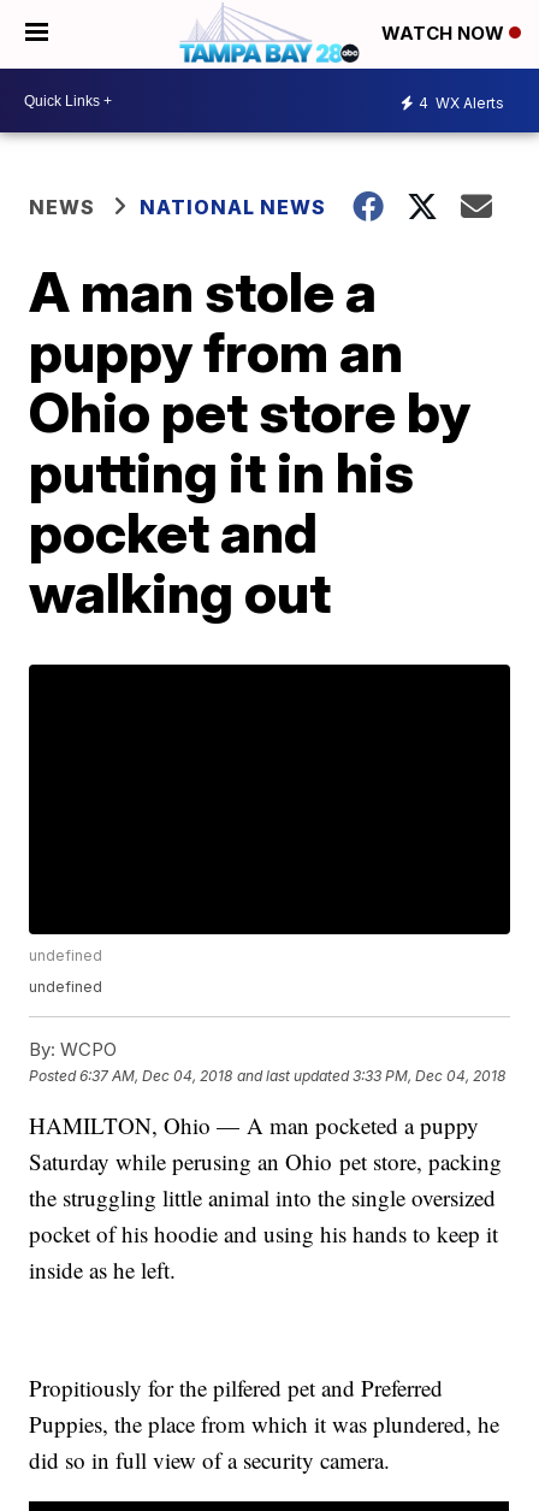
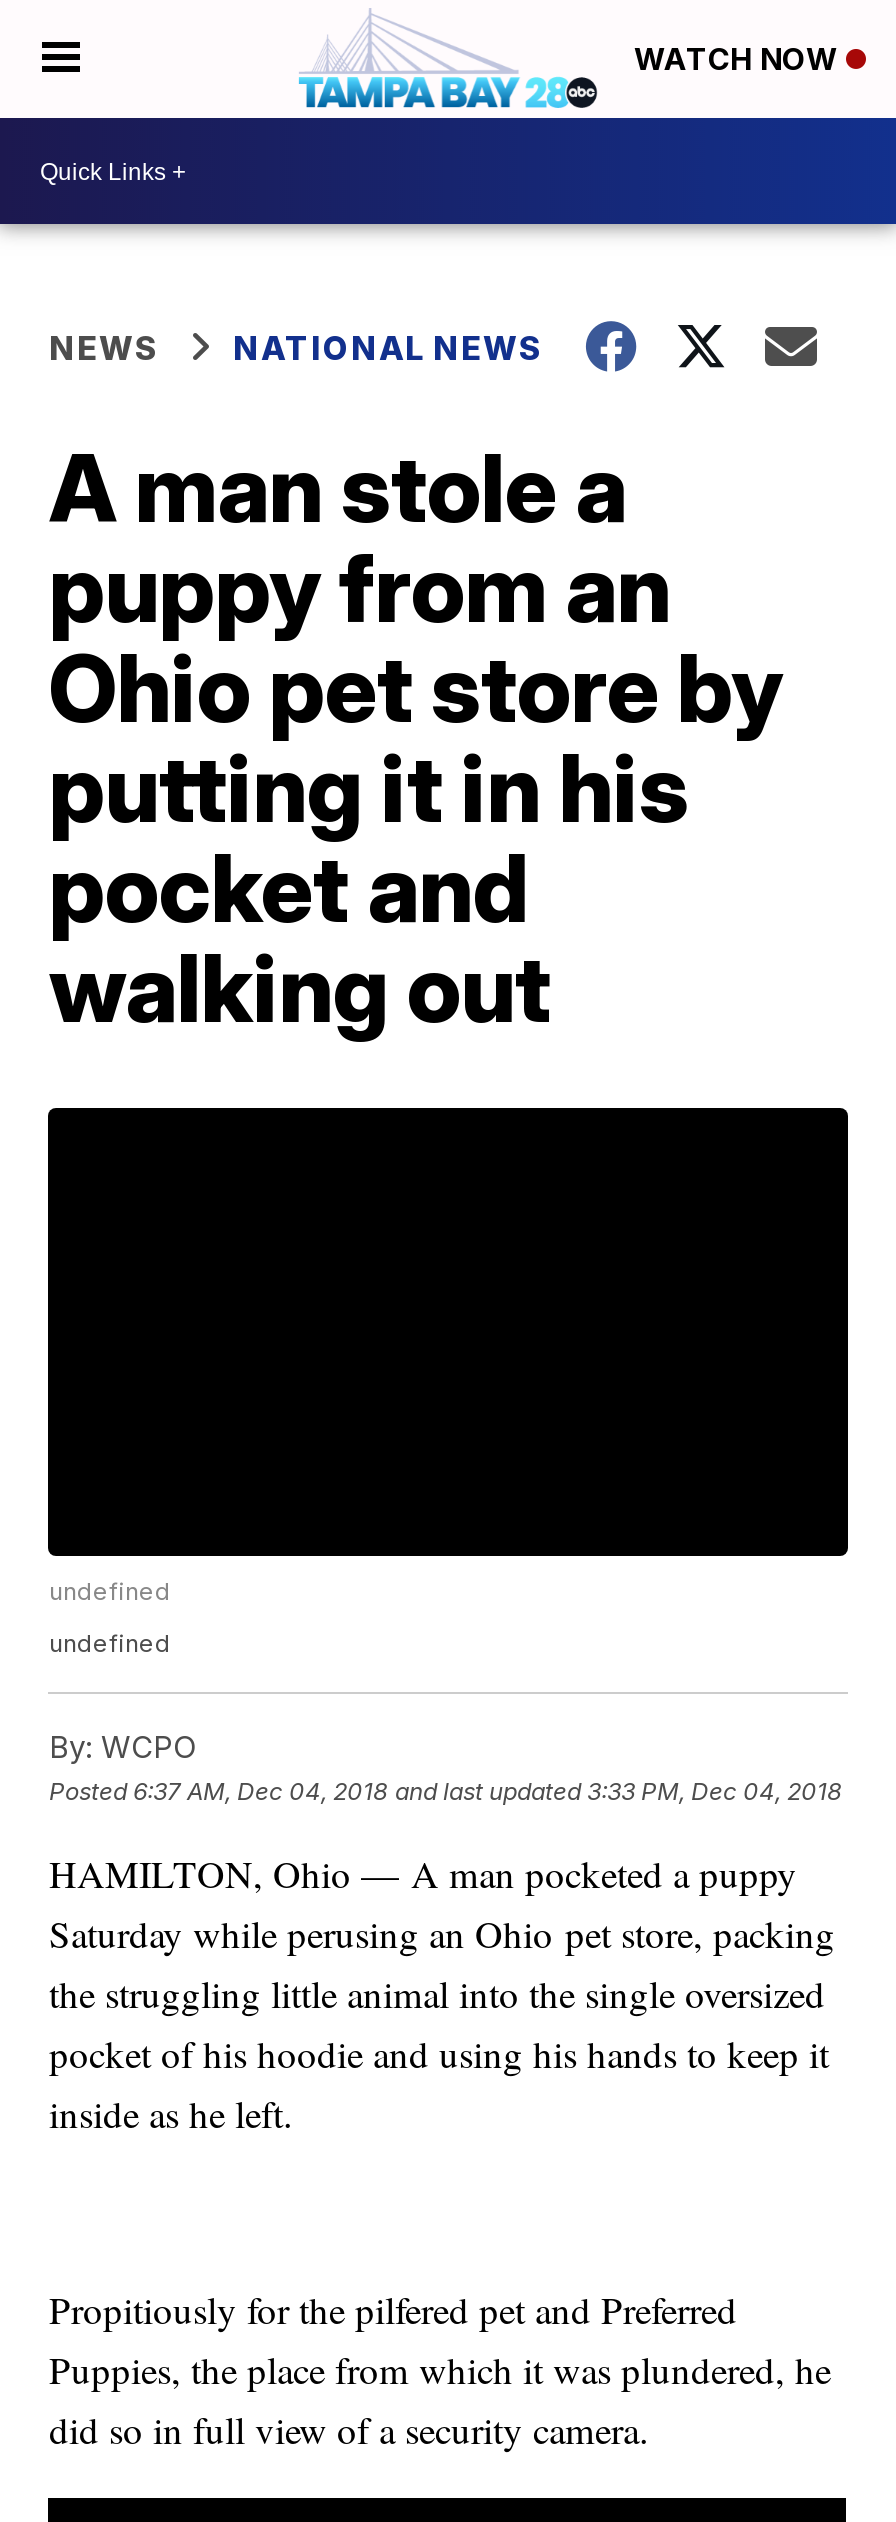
[419,93,504,111] 4 WX Alerts -> none

